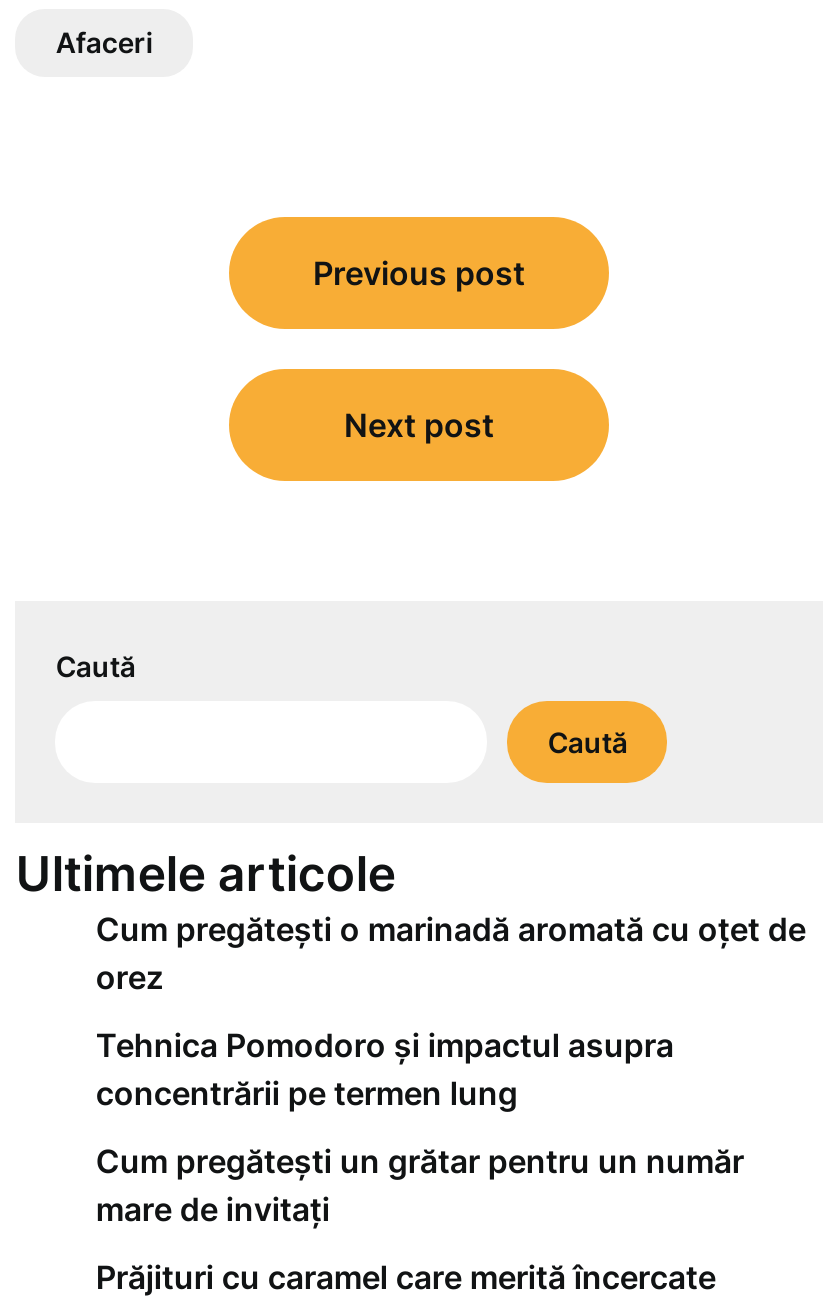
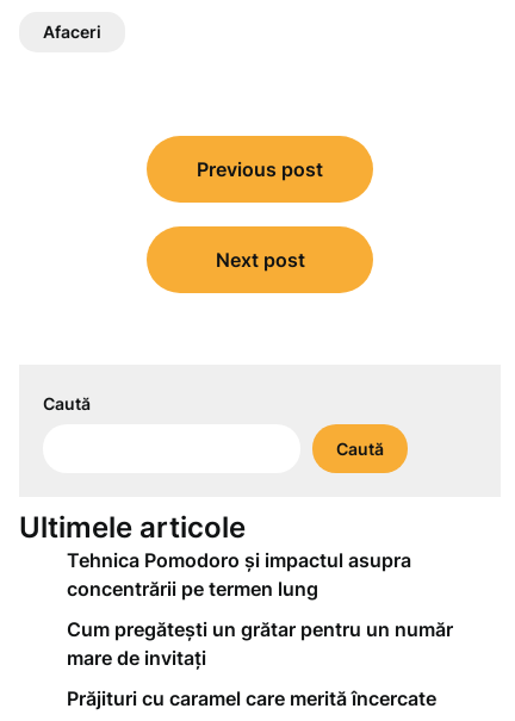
[96,909,806,997] Cum pregătești o marinadă aromată cu oțet de | orez -> none

